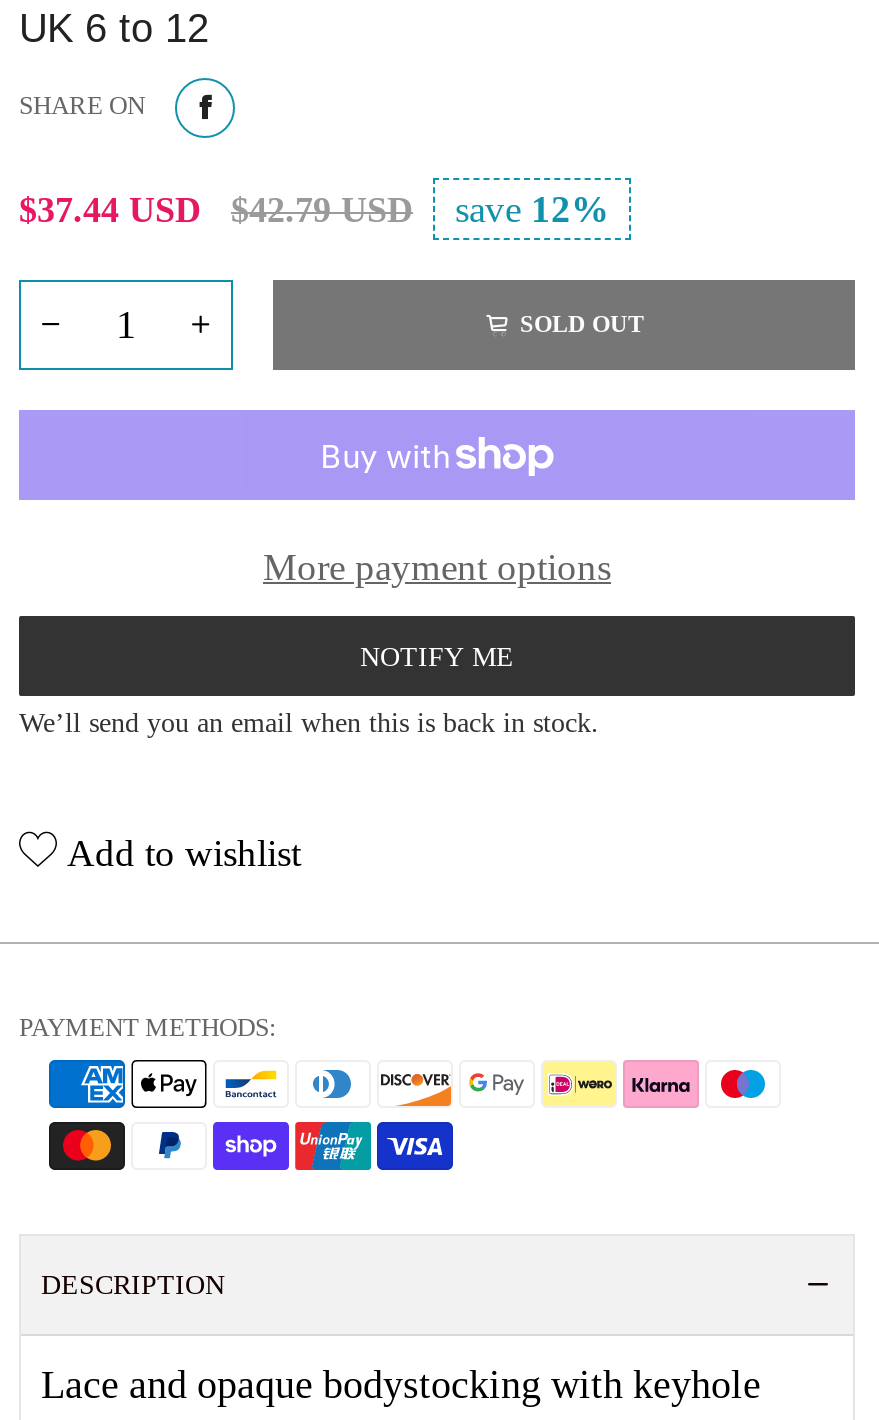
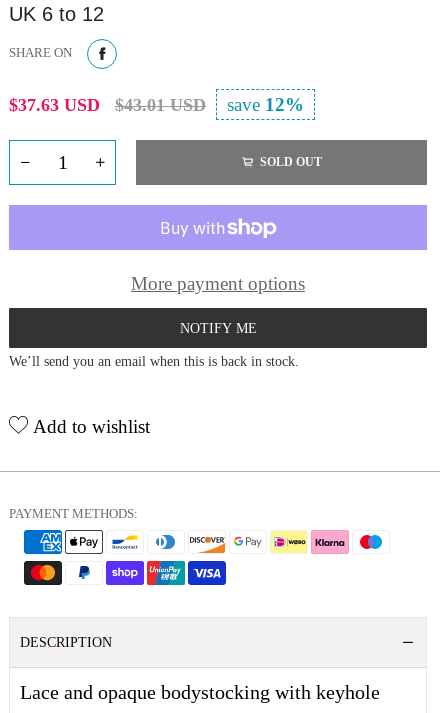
[19,189,201,229] $37.44 USD -> [9,94,100,114] $37.63 USD
[231,189,413,229] $42.79 USD -> [115,94,206,114] $43.01 USD

